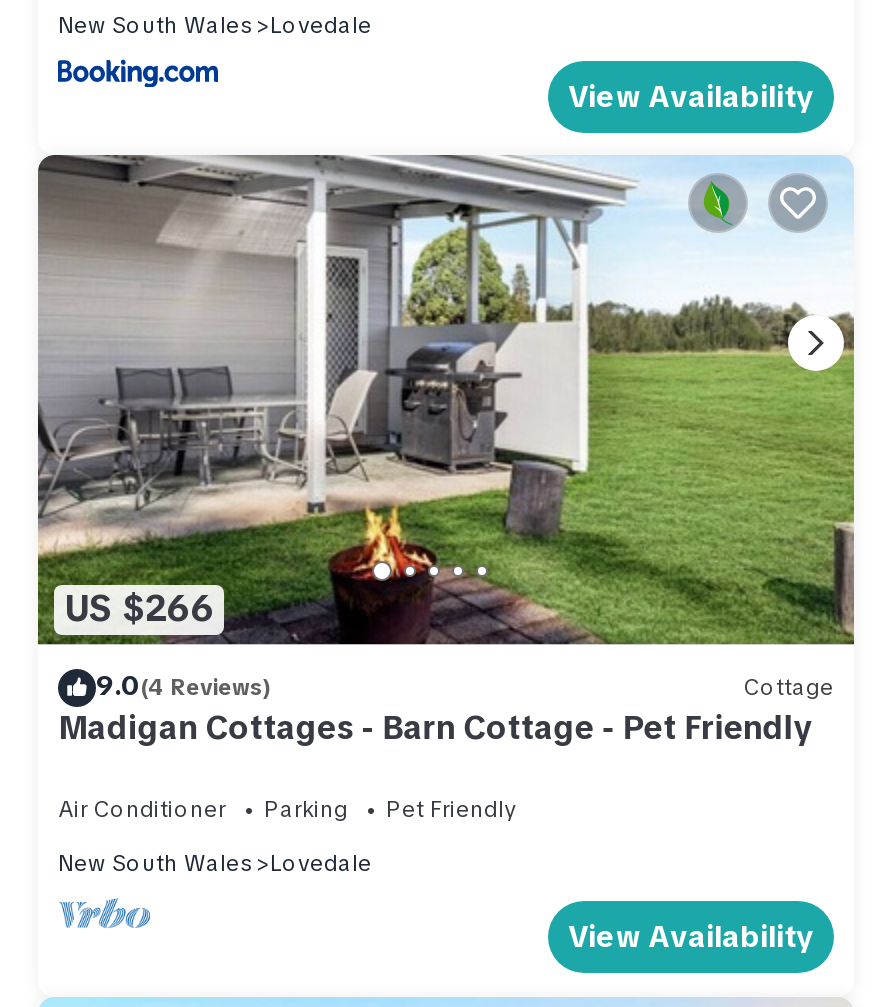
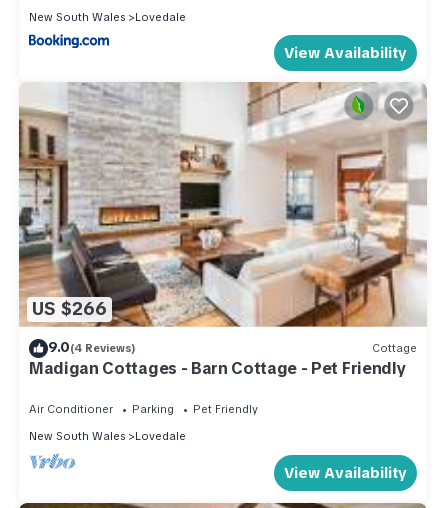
[36,153,856,647] [image] -> [18,81,428,328] [image]

